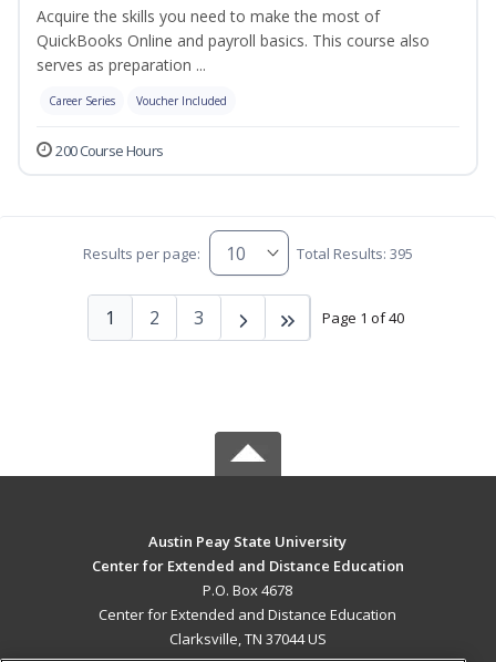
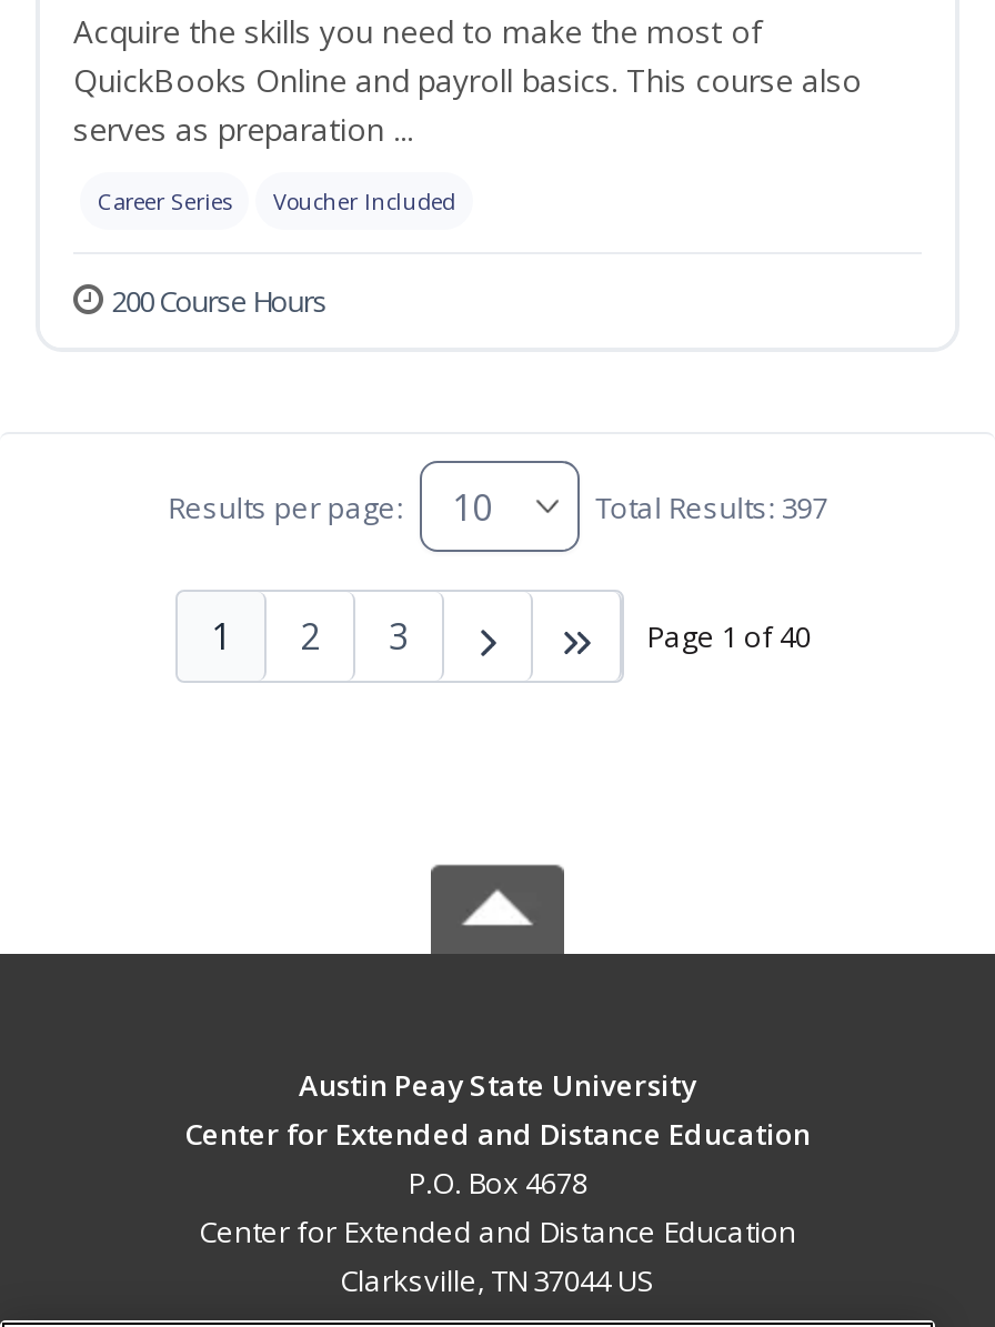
[296,244,413,263] Total Results: 395 -> [595,487,828,527] Total Results: 397

